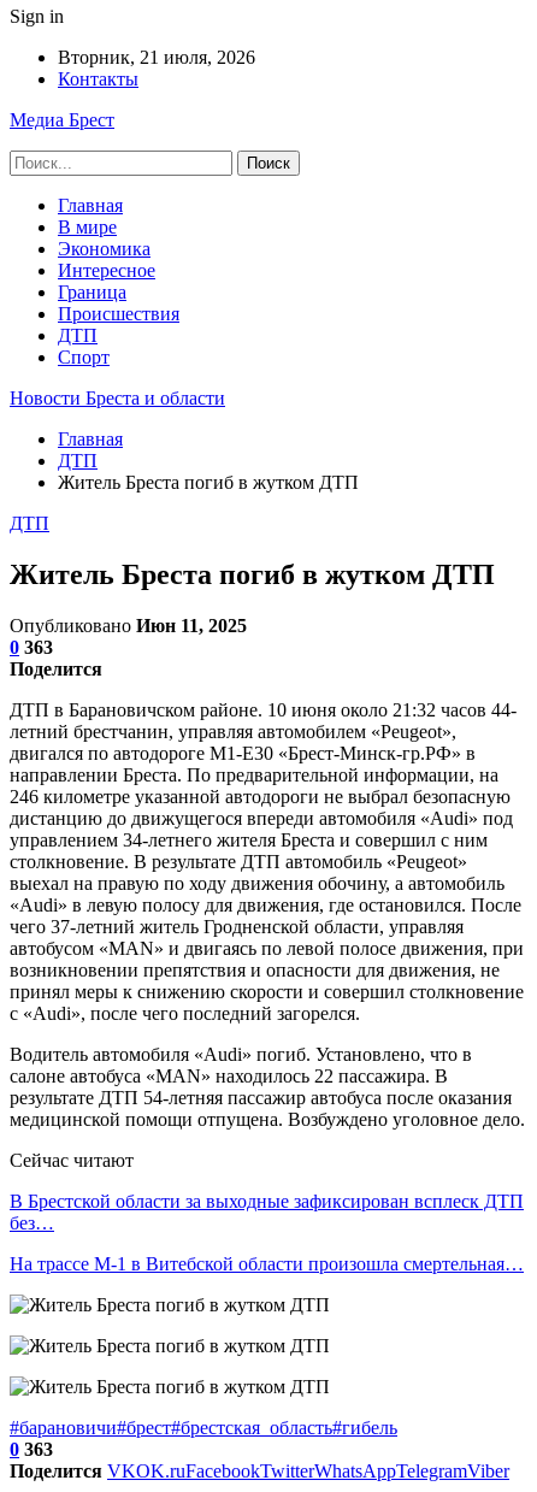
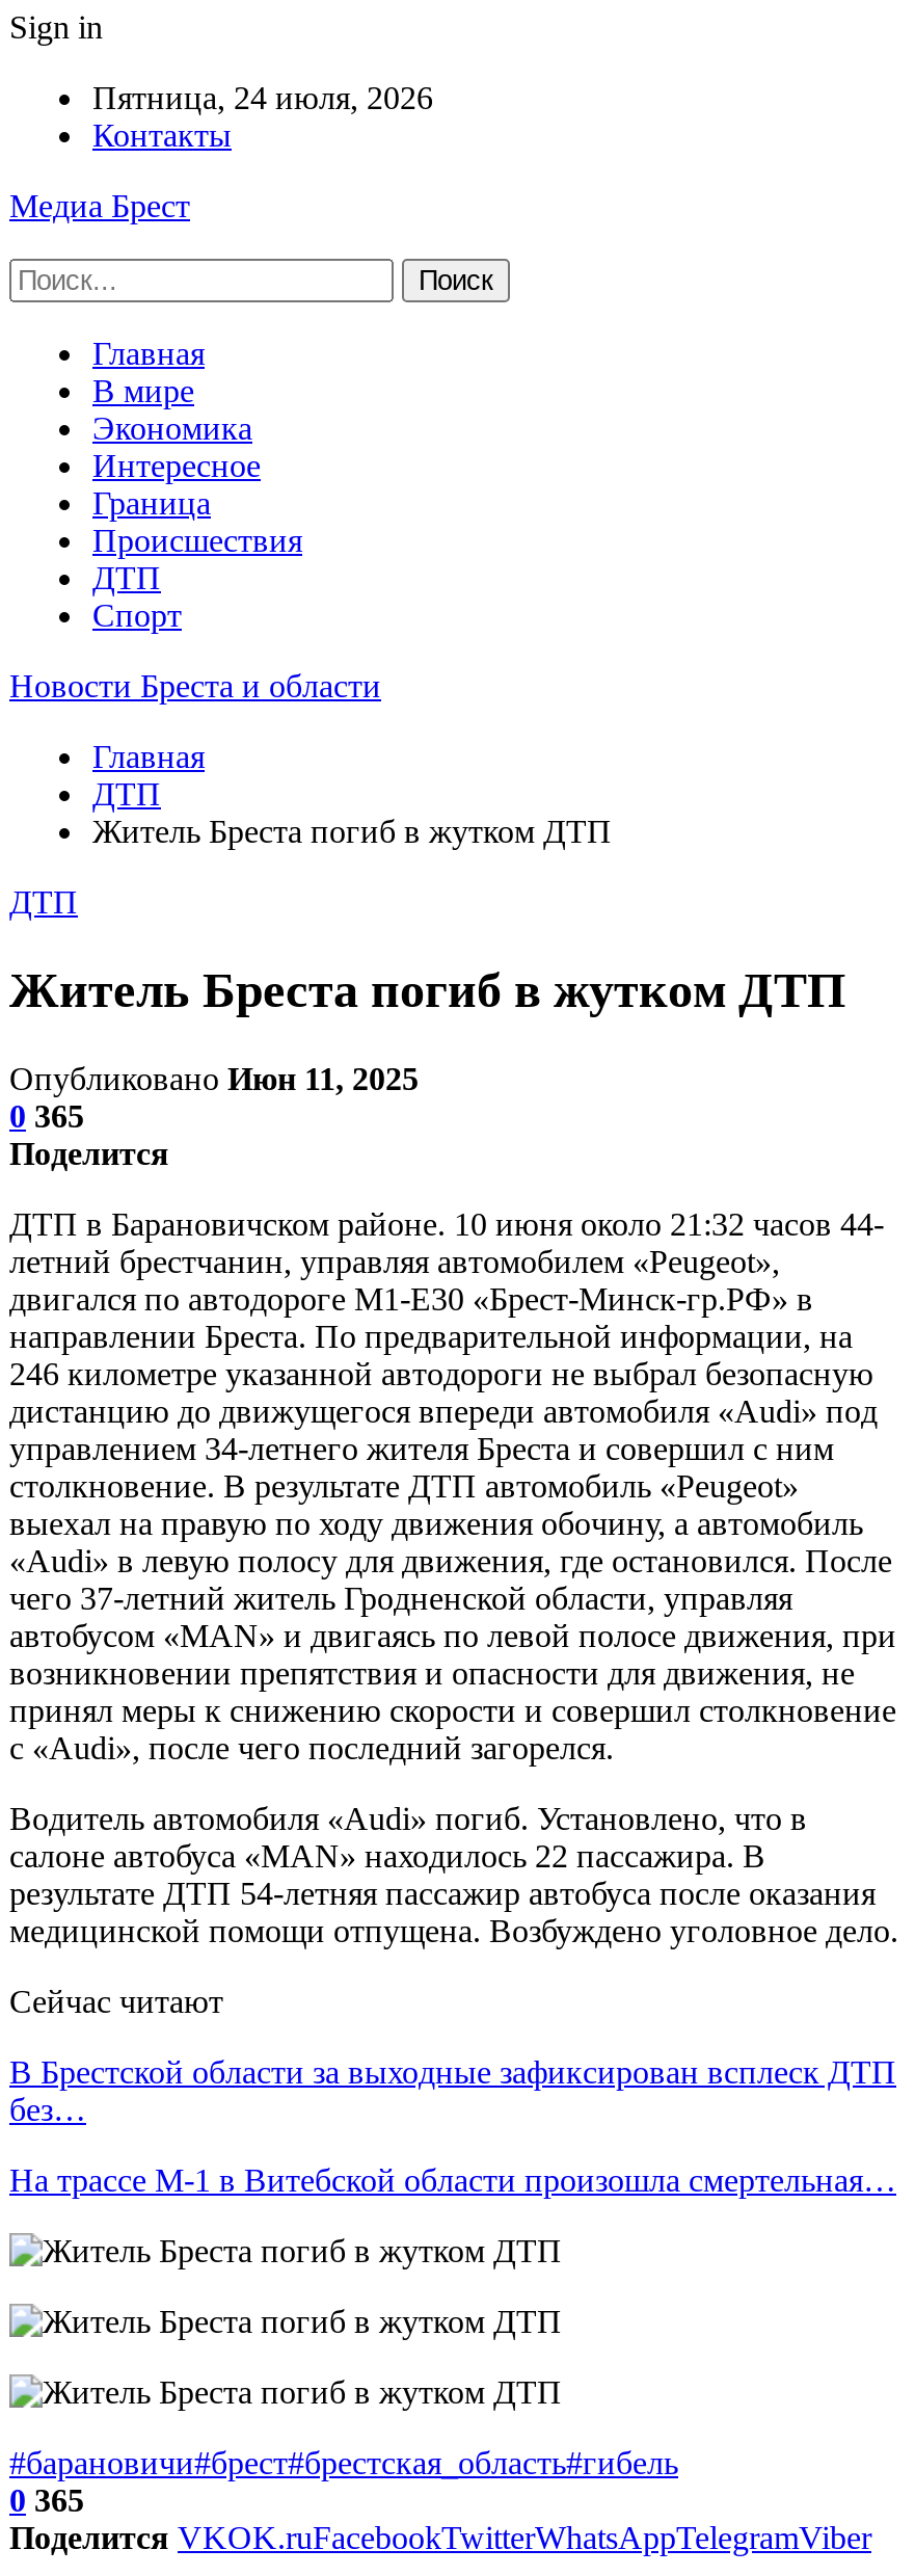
[58,47,255,67] Вторник, 21 июля, 2026 -> [92,80,433,115] Пятница, 24 июля, 2026
[10,637,53,657] 0 363 -> [9,1098,84,1133] 0 365
[10,1439,53,1459] 0 363 -> [9,2482,84,2517] 0 365

